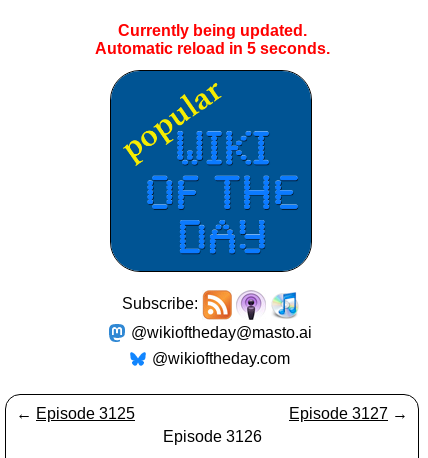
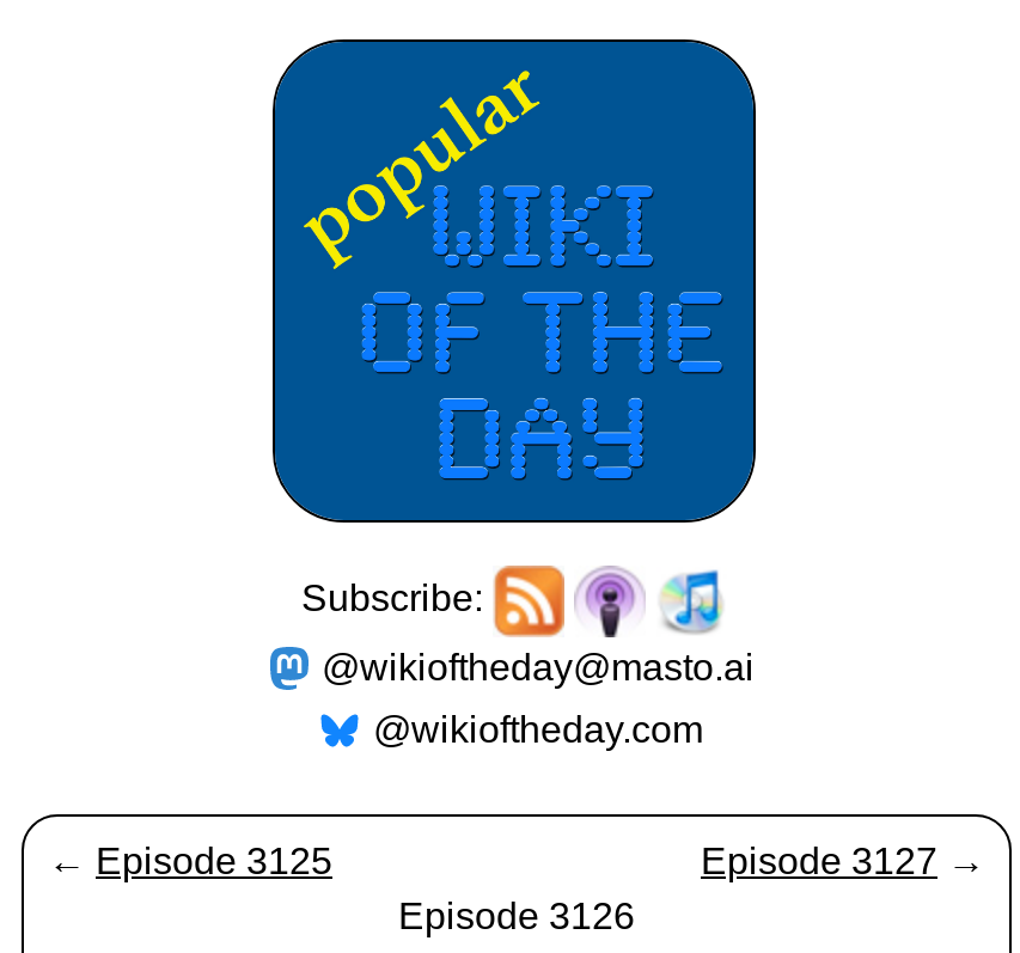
[94,22,329,57] Currently being updated. | Automatic reload in 5 seconds. -> none

